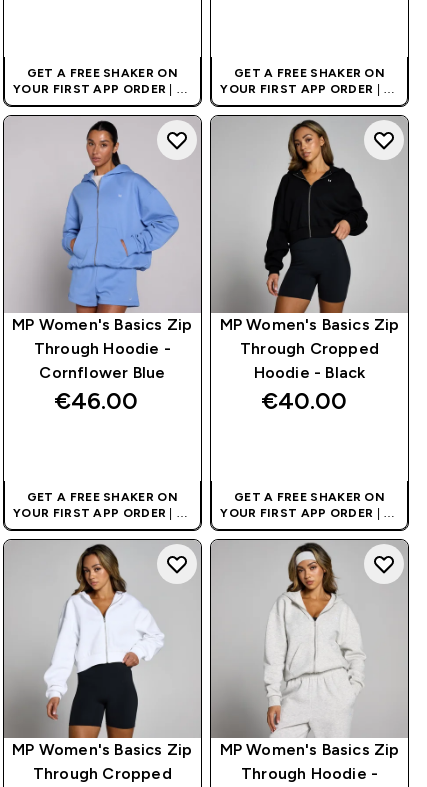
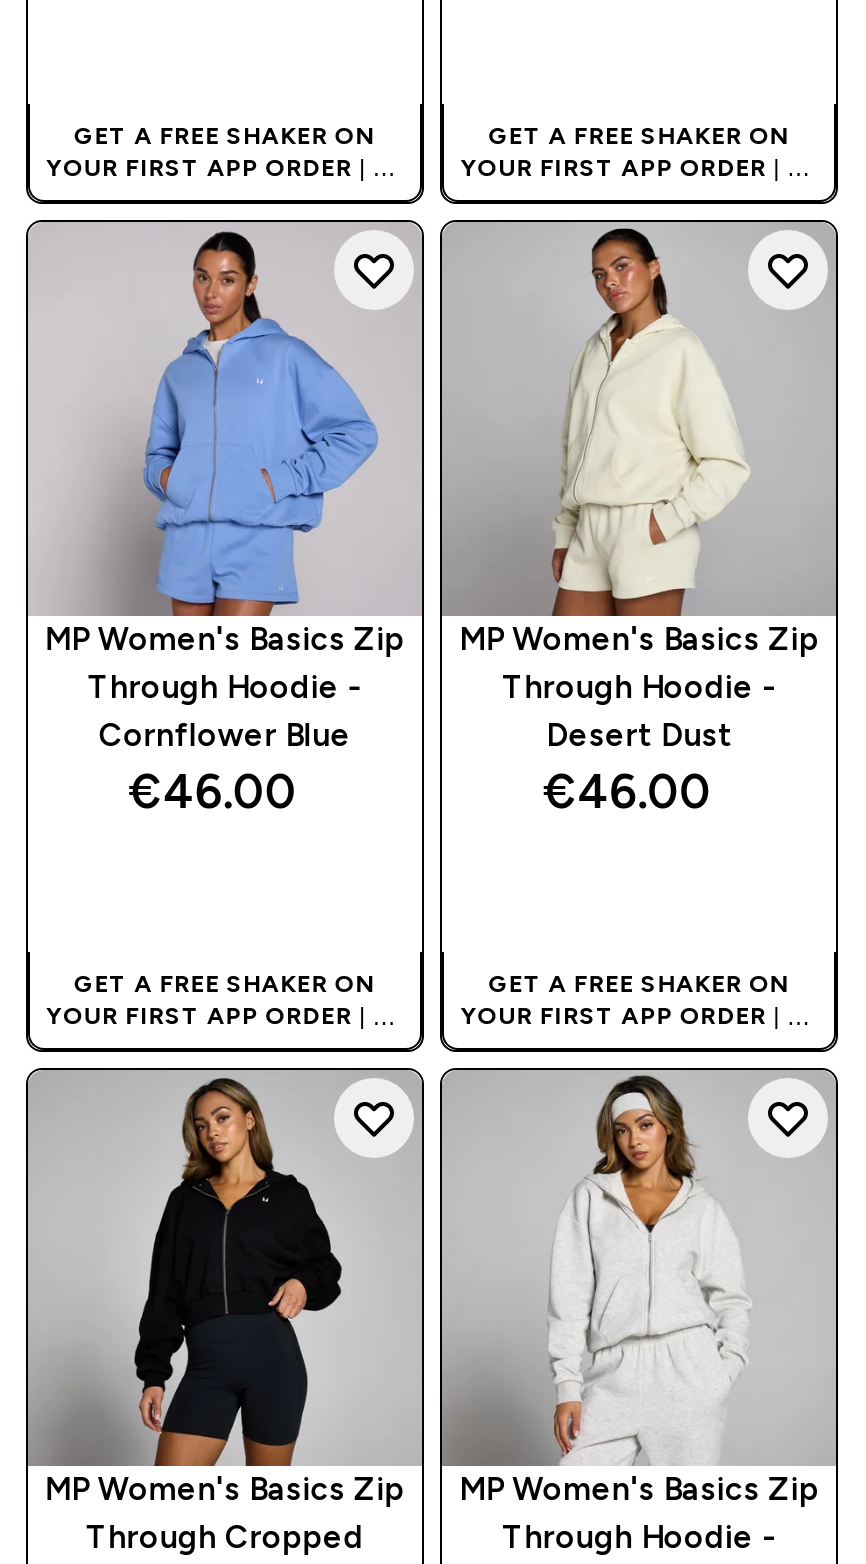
[240,131,379,414] [image] | Through Cropped | Hoodie - Black | €40.00 -> [502,252,776,819] [image] | Through Hoodie - | Desert Dust | €46.00
[44,555,164,738] [image] -> [110,1100,344,1466] [image]

